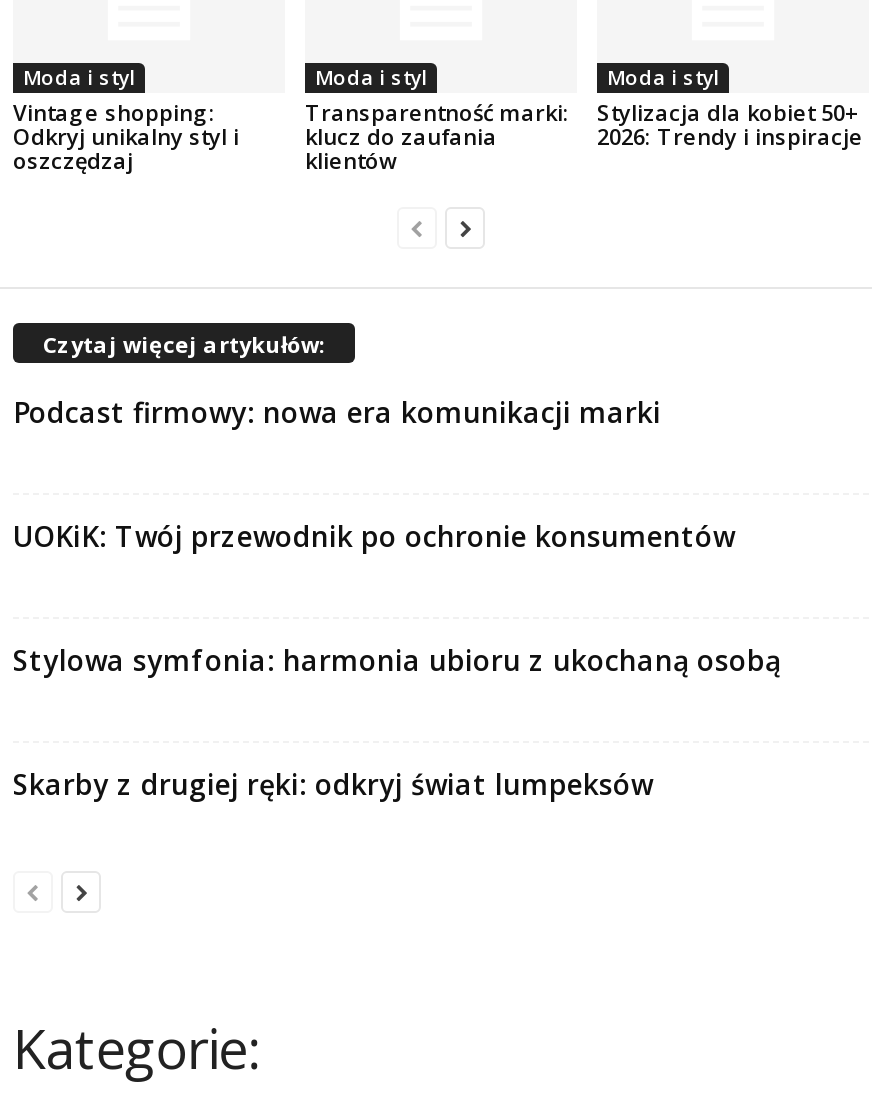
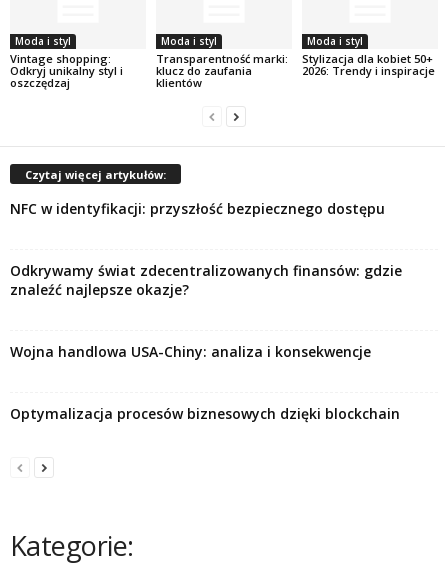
[13,392,661,430] Podcast firmowy: nowa era komunikacji marki -> [10,199,385,218] NFC w identyfikacji: przyszłość bezpiecznego dostępu
[13,516,735,554] UOKiK: Twój przewodnik po ochronie konsumentów -> [10,261,402,299] Odkrywamy świat zdecentralizowanych finansów: gdzie | znaleźć najlepsze okazje?
[13,640,781,678] Stylowa symfonia: harmonia ubioru z ukochaną osobą -> [10,342,371,361] Wojna handlowa USA-Chiny: analiza i konsekwencje
[13,764,653,802] Skarby z drugiej ręki: odkryj świat lumpeksów -> [10,404,400,423] Optymalizacja procesów biznesowych dzięki blockchain

